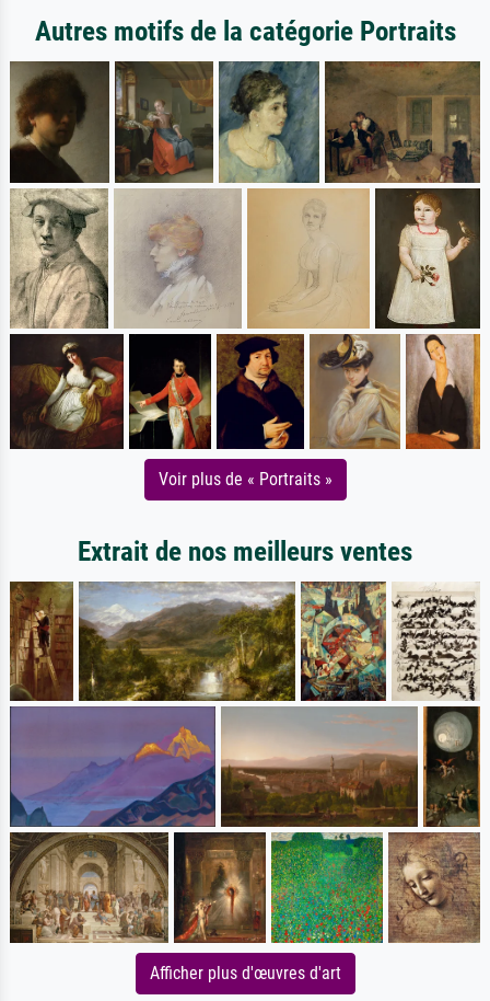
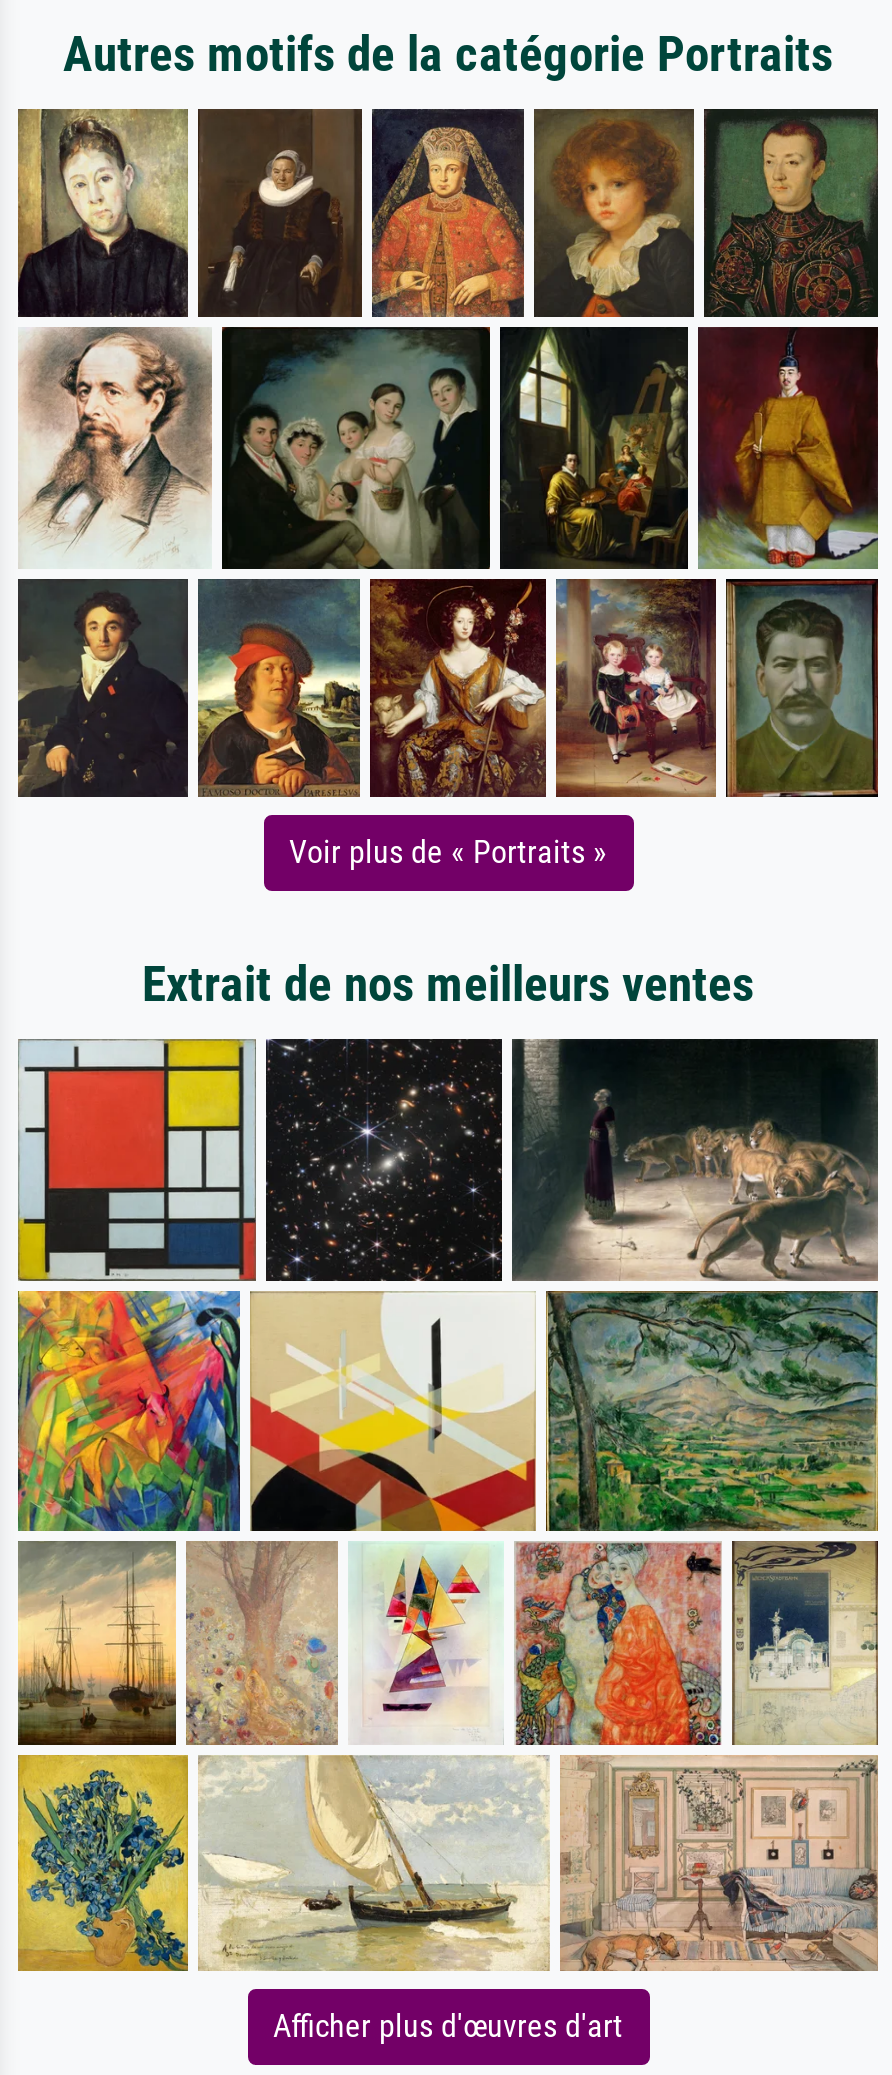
[10,60,481,450] [image] -> [16,108,880,800] [image]
[9,580,480,944] [image] -> [16,1036,880,1972] [image]

